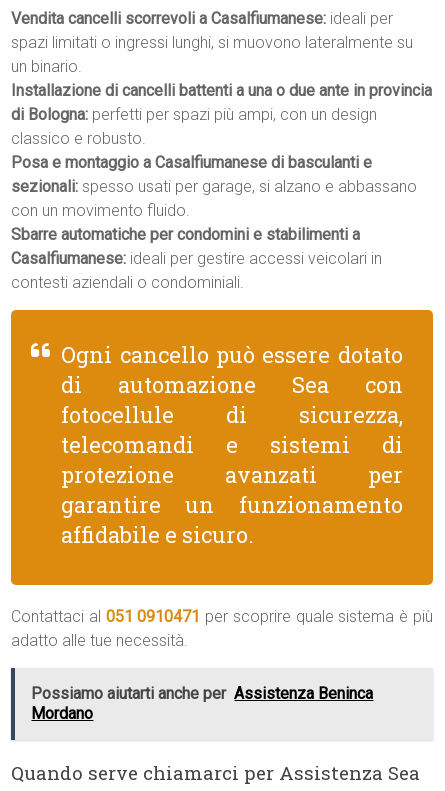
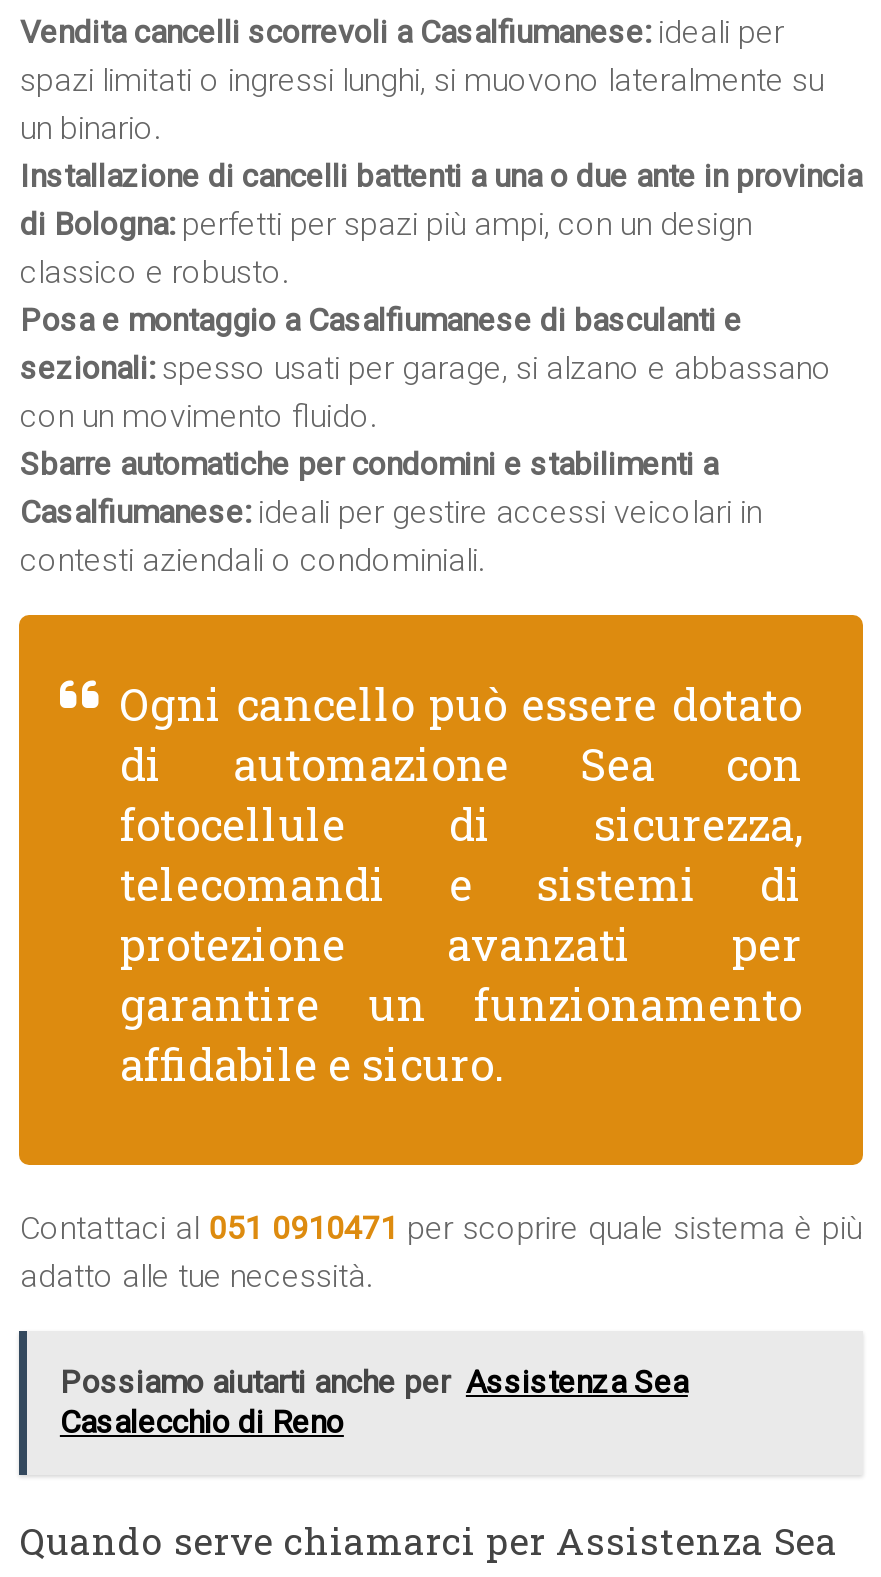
[31,684,373,723] Possiamo aiutarti anche per Assistenza Beninca | Mordano -> [60,1363,688,1441] Possiamo aiutarti anche per Assistenza Sea | Casalecchio di Reno

